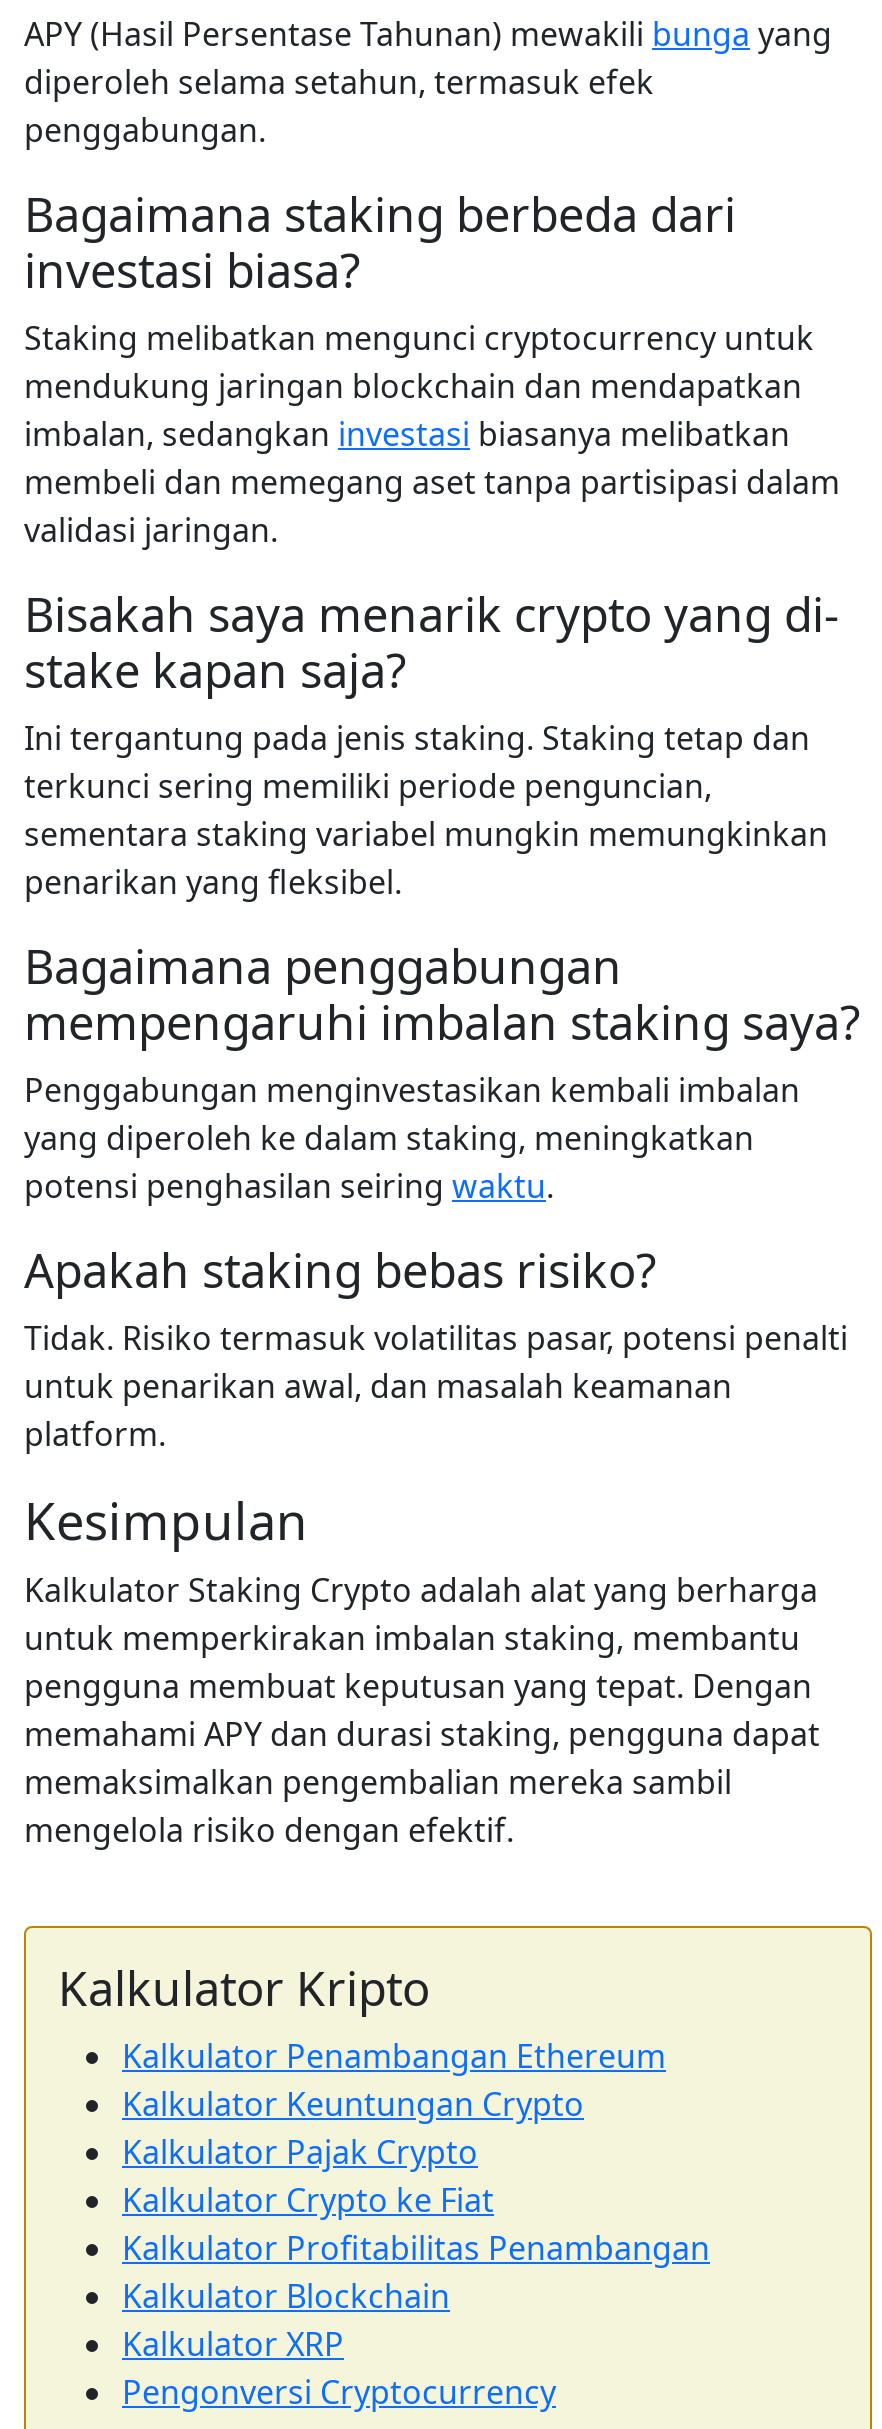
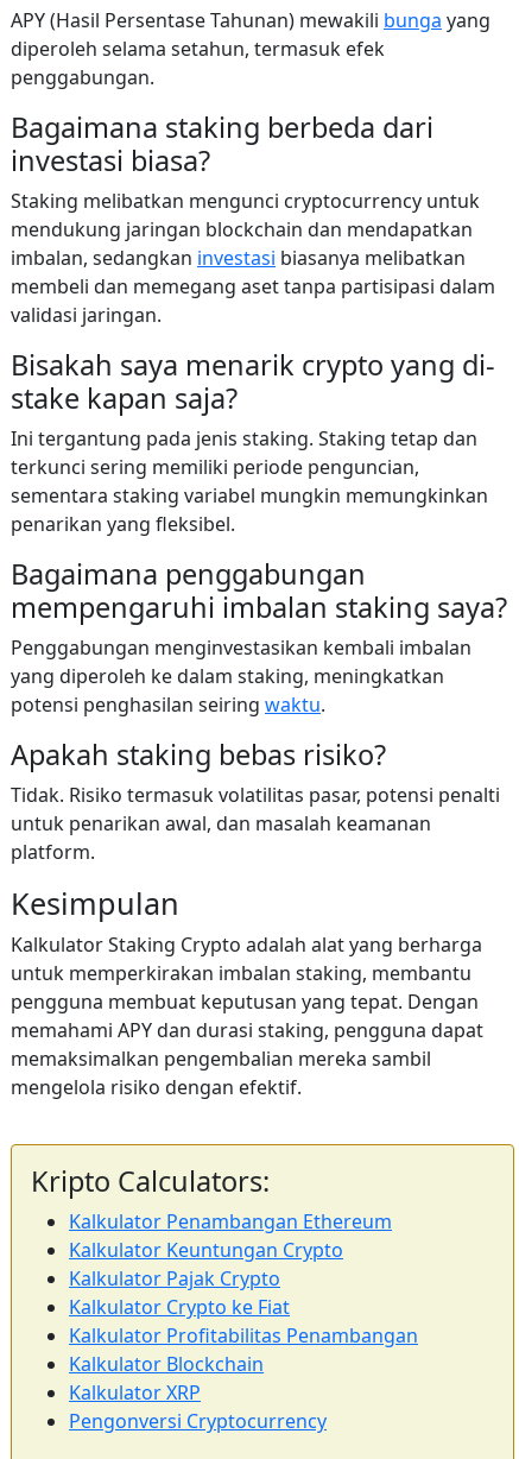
[58,1955,430,2019] Kalkulator Kripto -> [31,1161,270,1200] Kripto Calculators:

